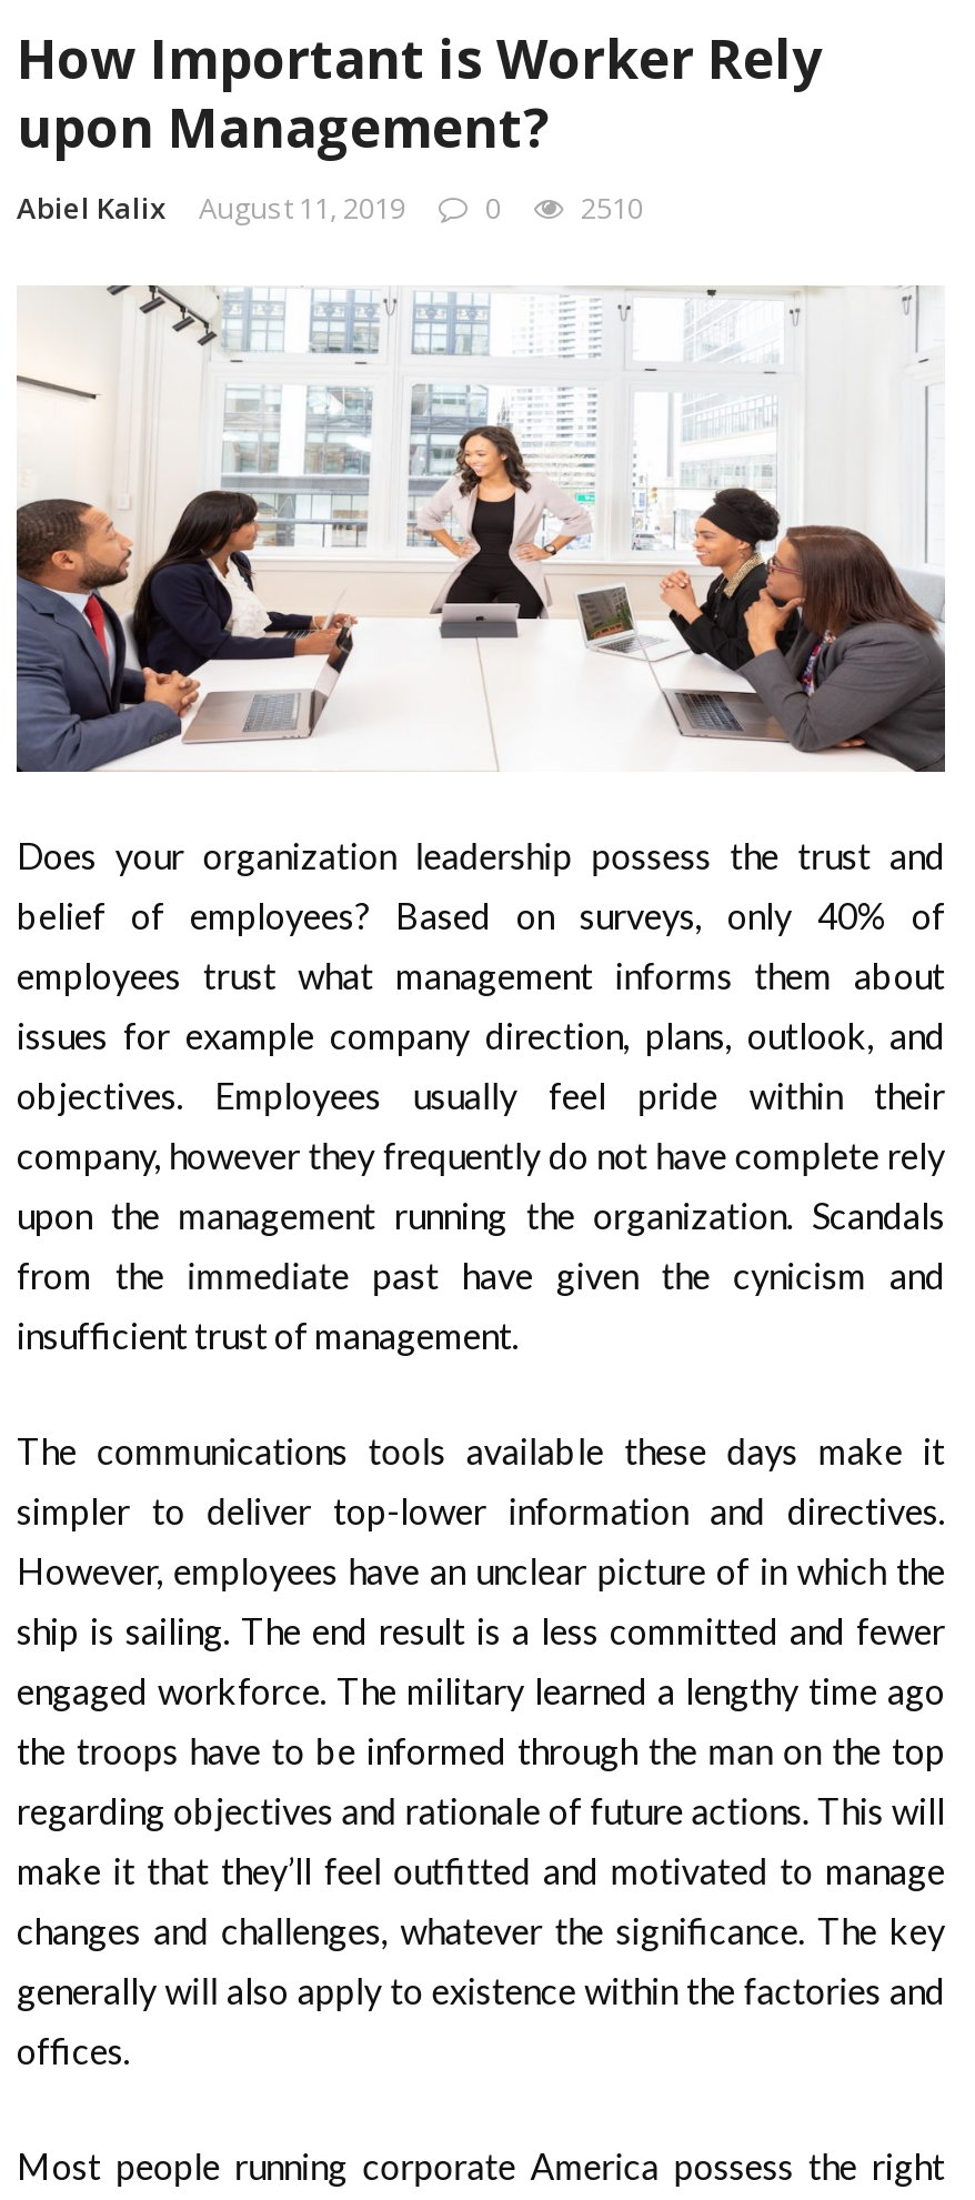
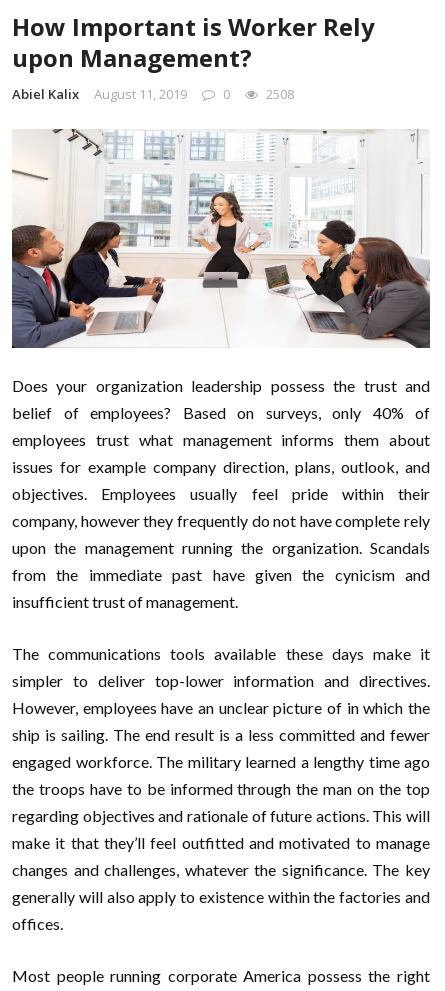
[17,188,643,228] Abiel Kalix August 11, 2019 0 2510 -> [12,85,294,103] Abiel Kalix August 11, 2019 0 2508

